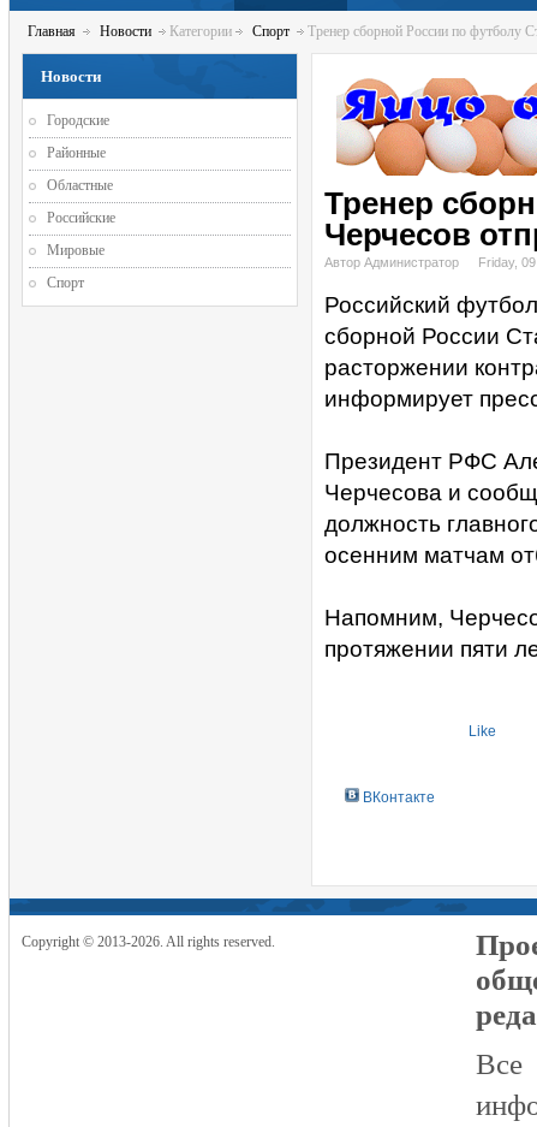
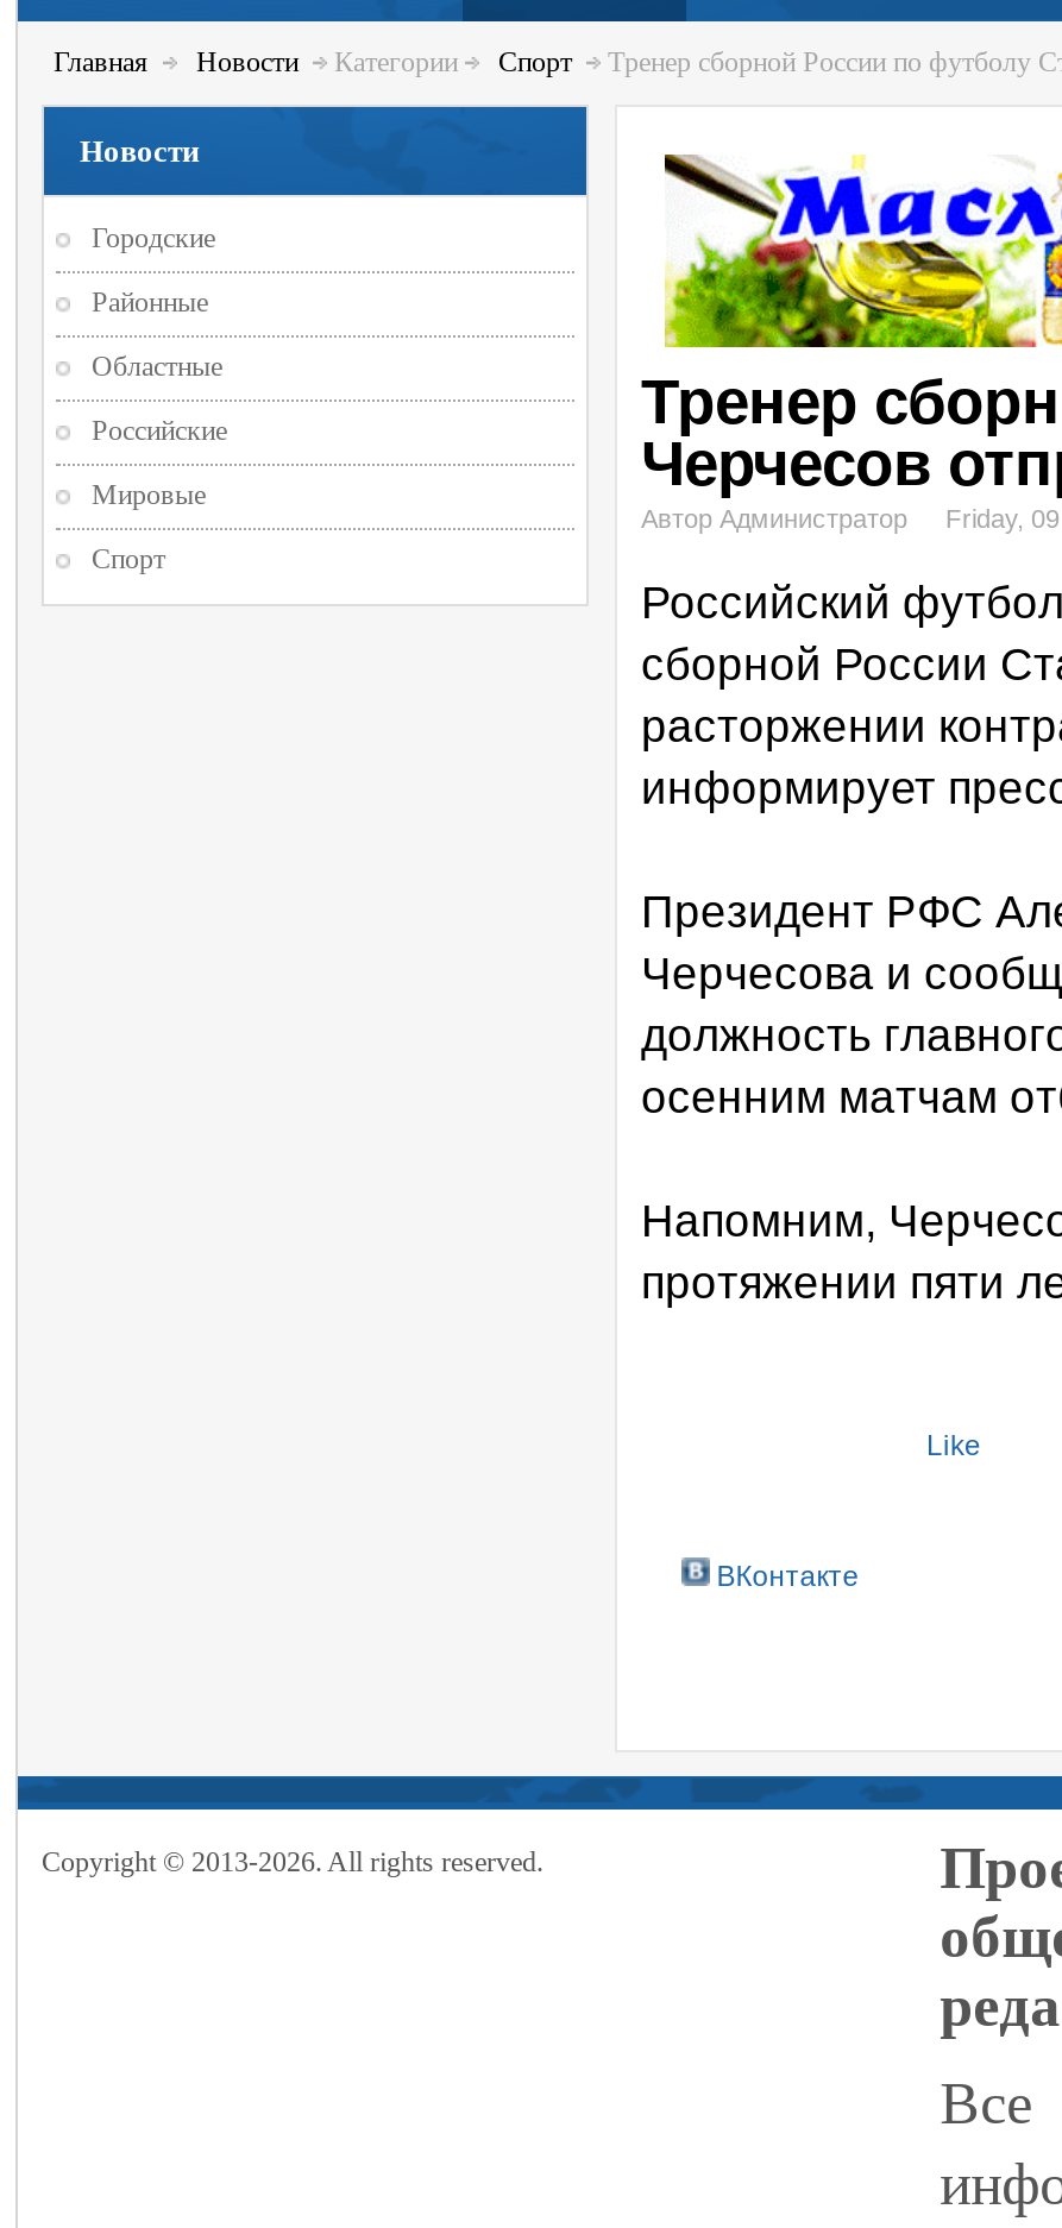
[336,77,533,177] [image] -> [662,152,1055,350] [image]

